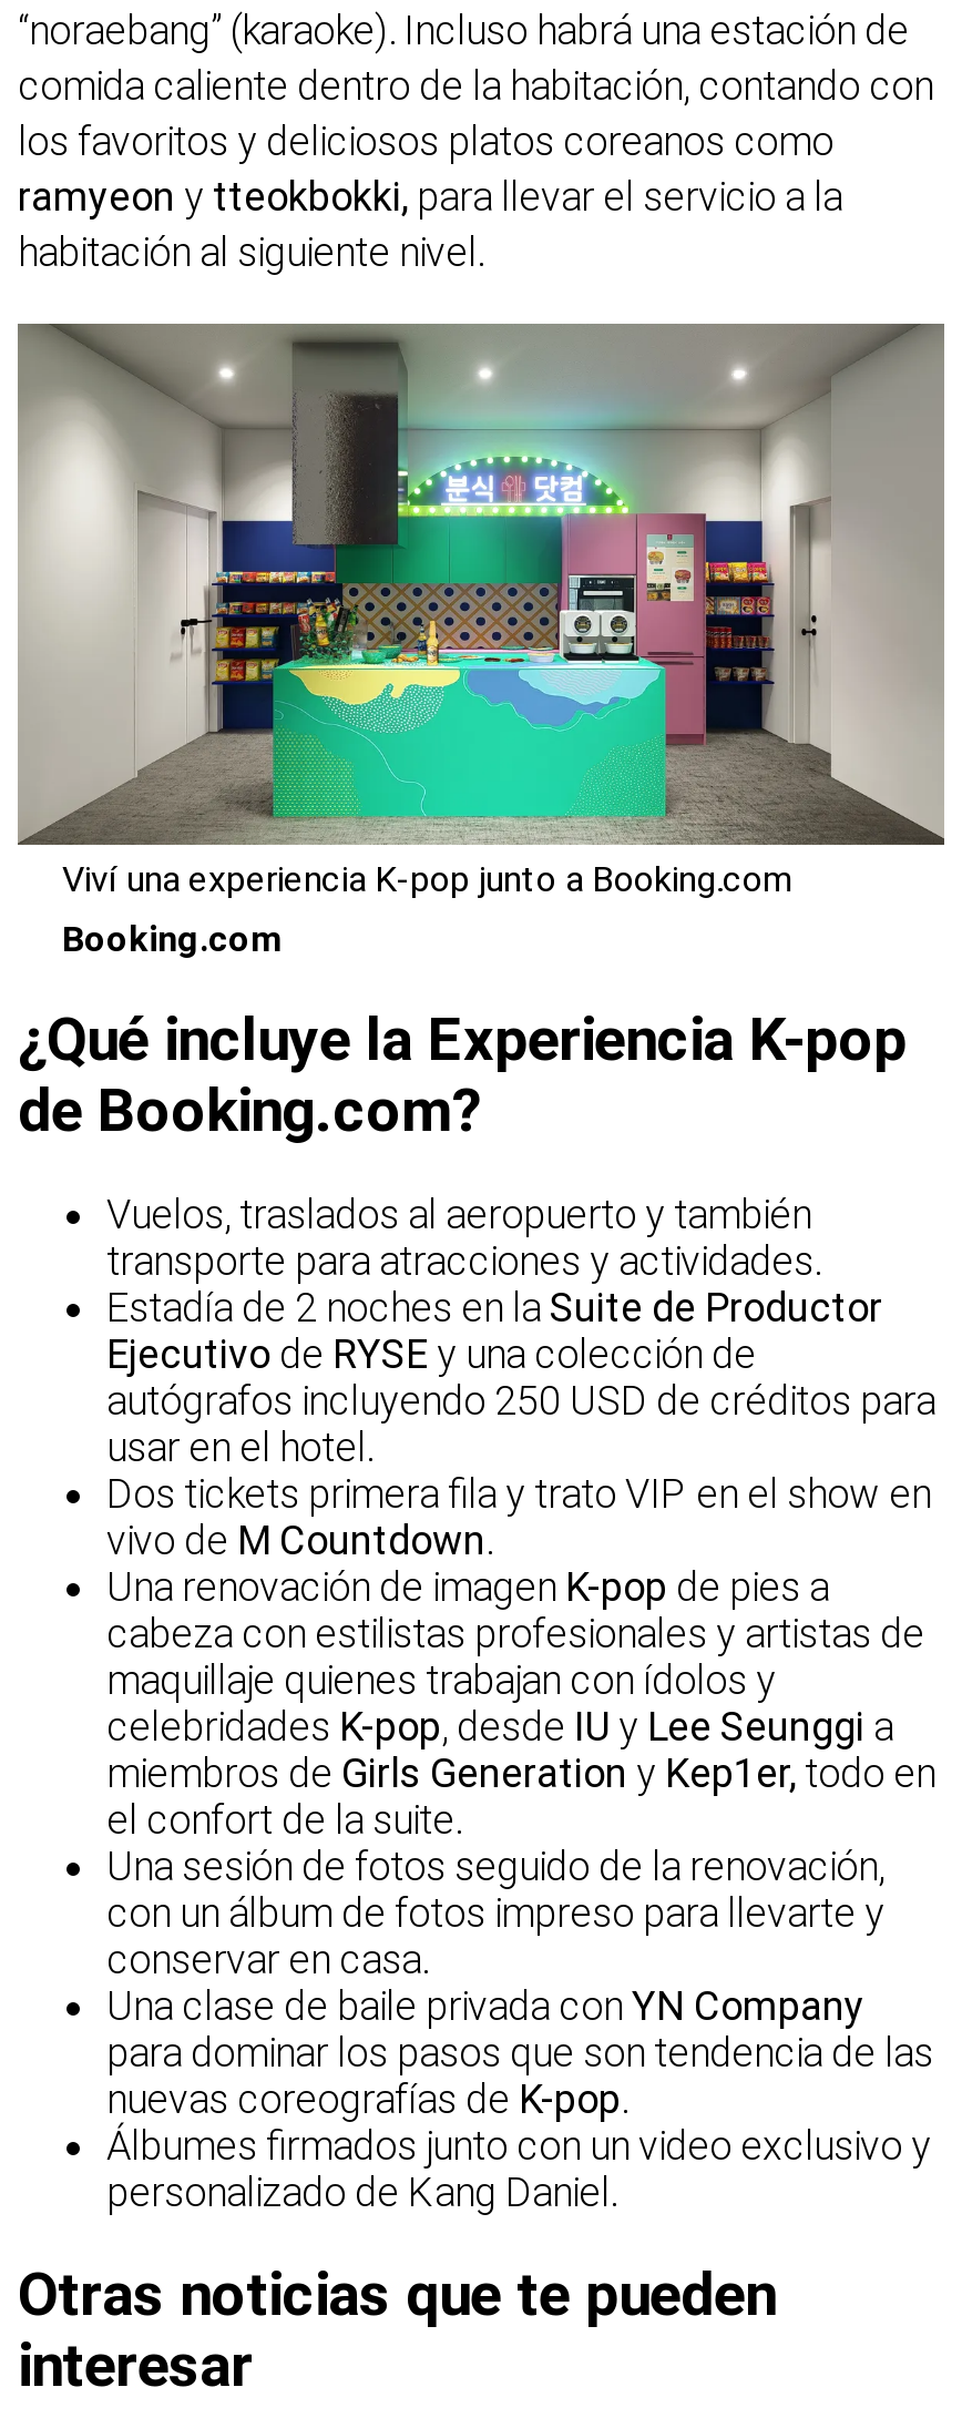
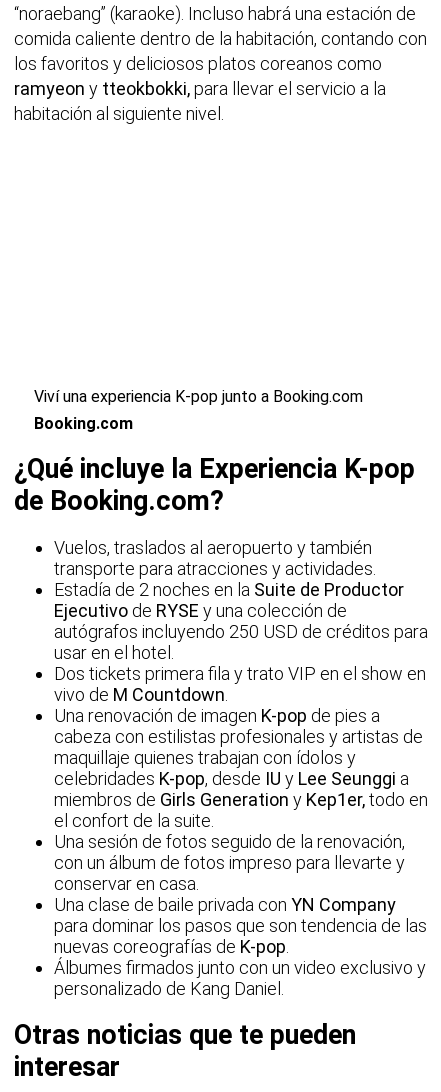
[16,322,946,847] [image] -> none

